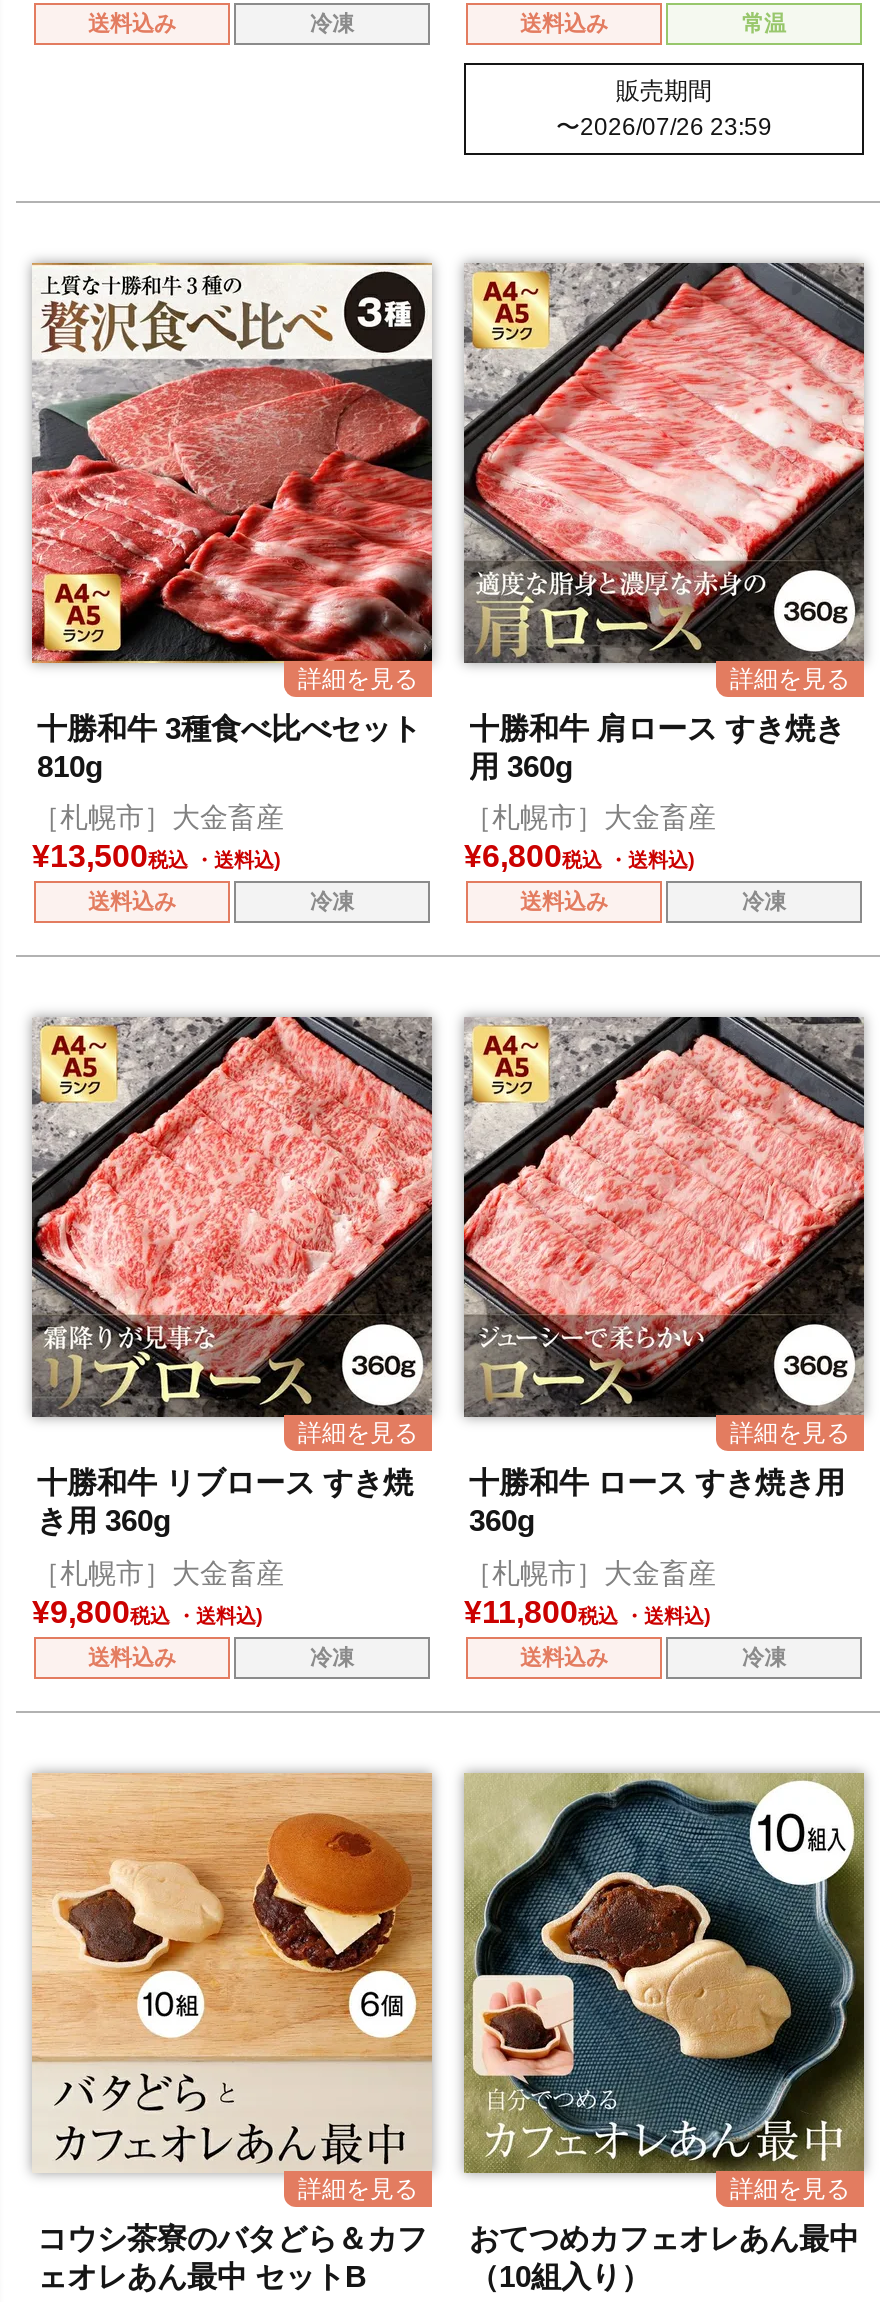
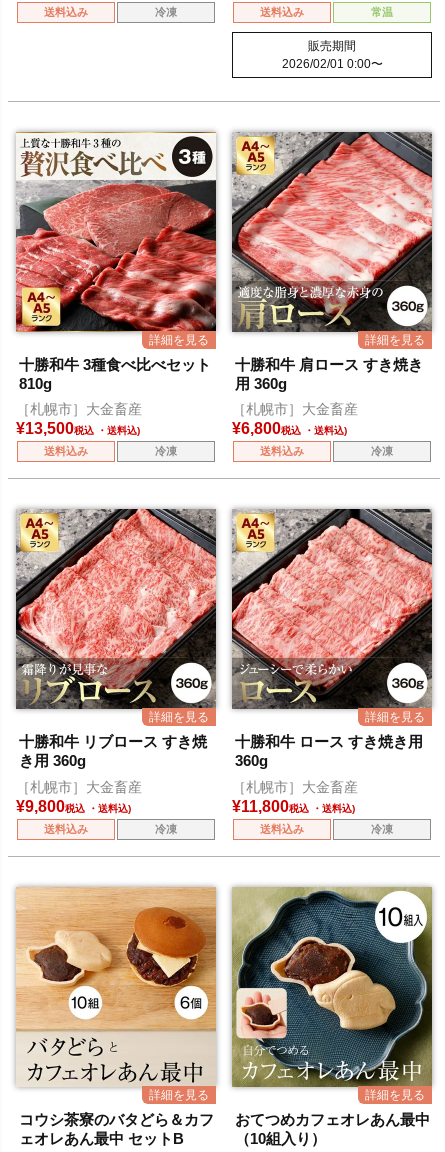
[556,113,772,141] 〜2026/07/26 23:59 -> [281,57,382,71] 2026/02/01 0:00〜

